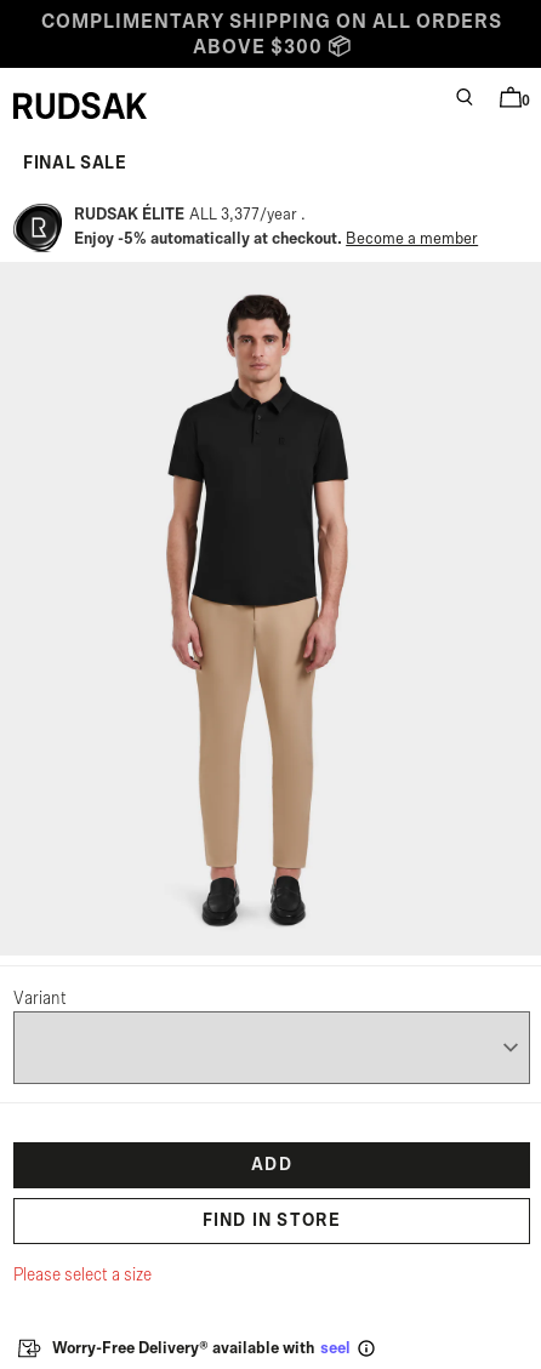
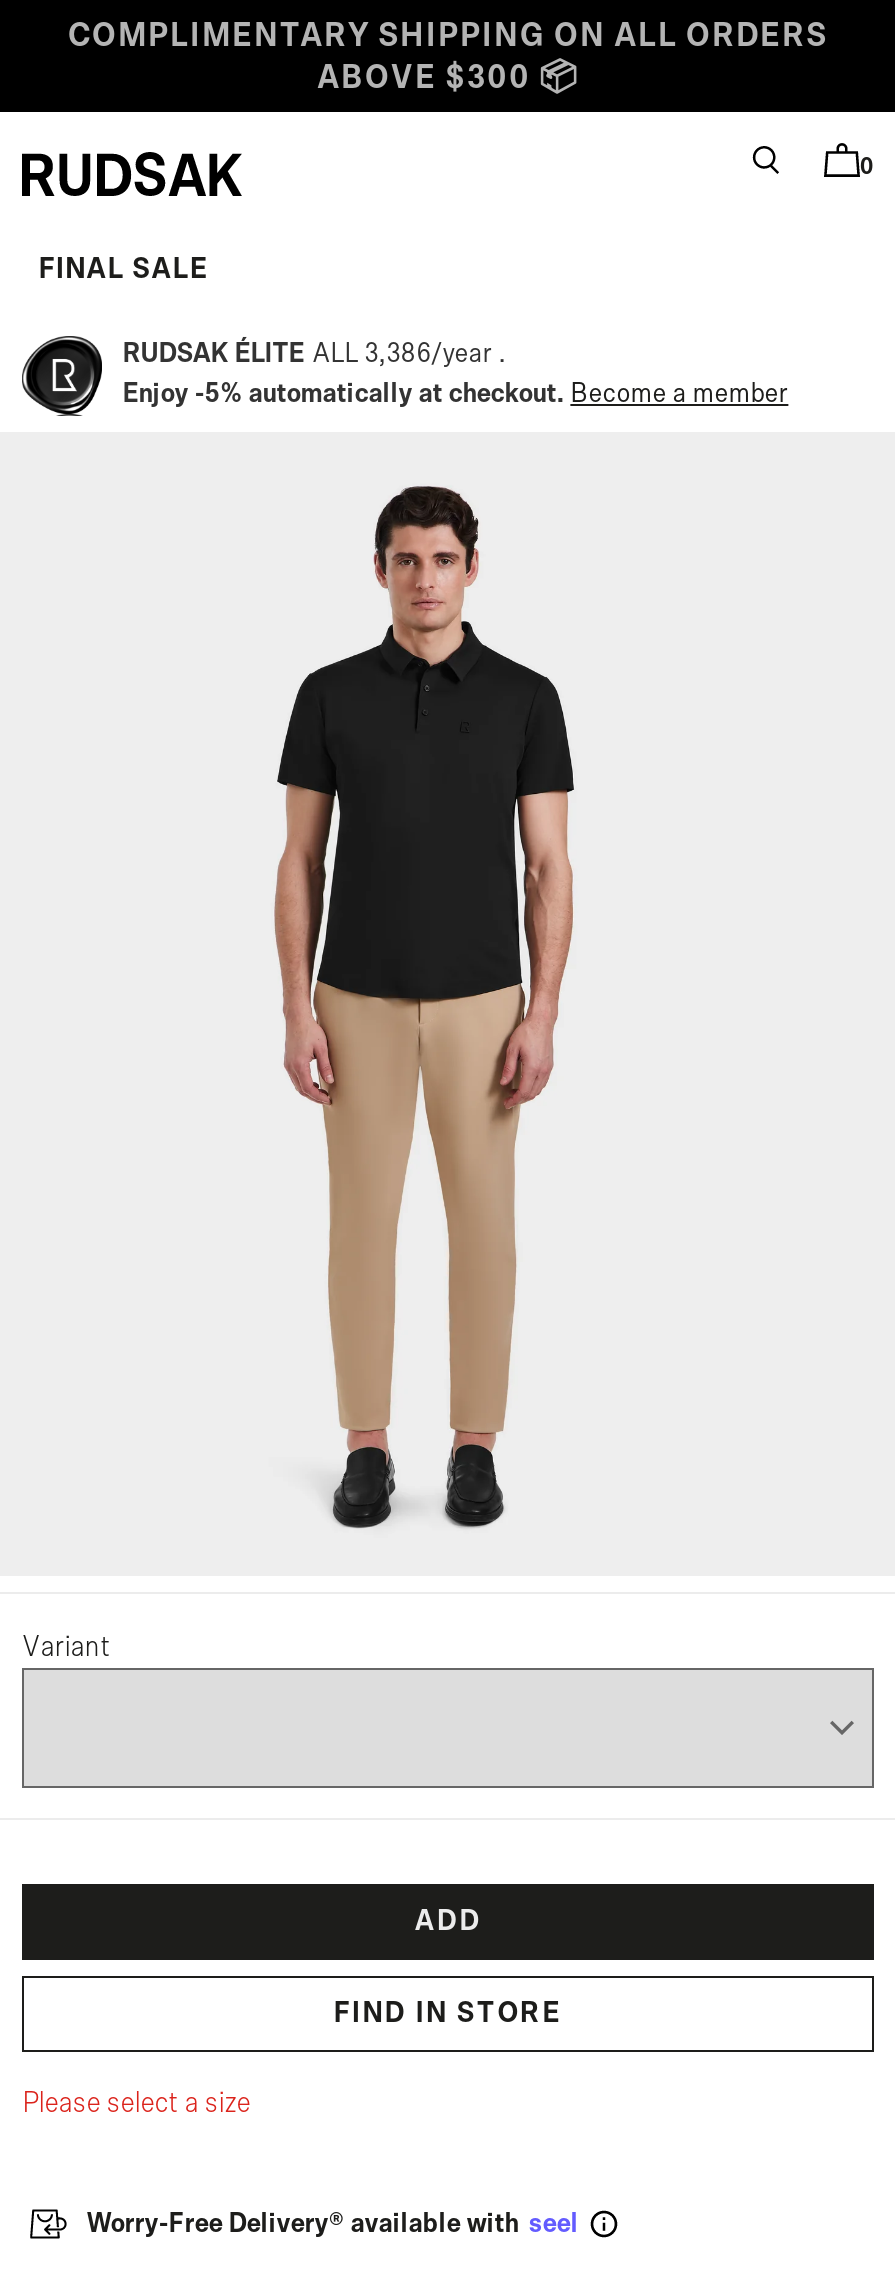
[74,206,301,223] RUDSAK ÉLITE ALL 3,377/year -> [122,340,498,368] RUDSAK ÉLITE ALL 3,386/year

